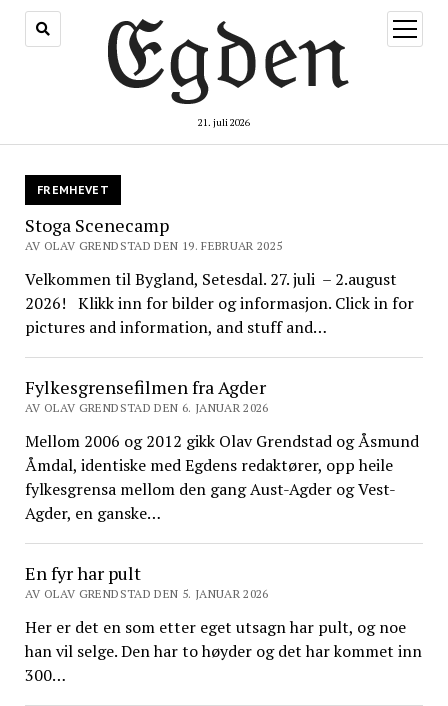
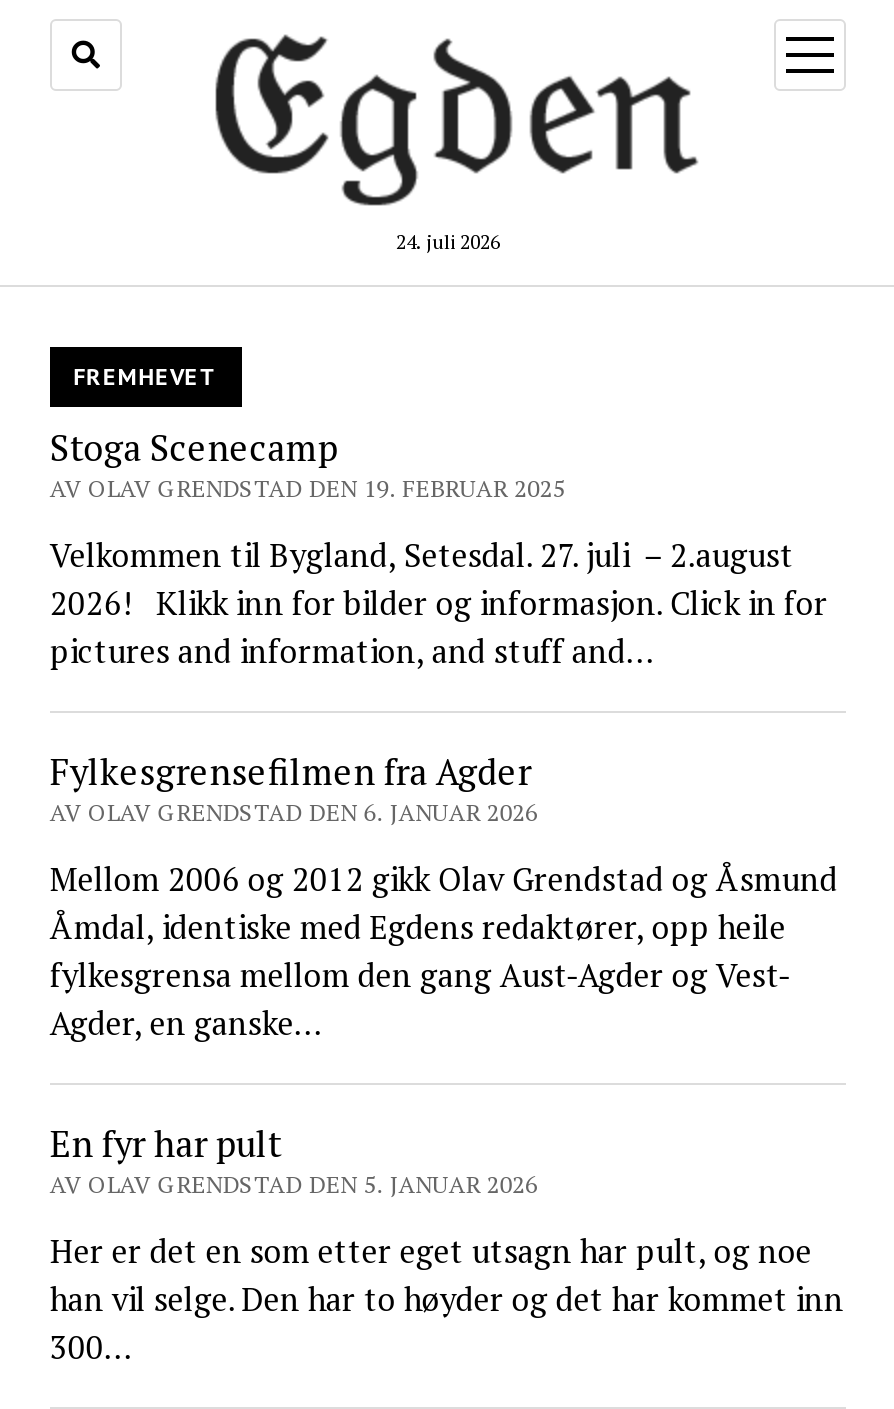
[198,116,250,129] 21. juli 2026 -> [396,229,500,255] 24. juli 2026

